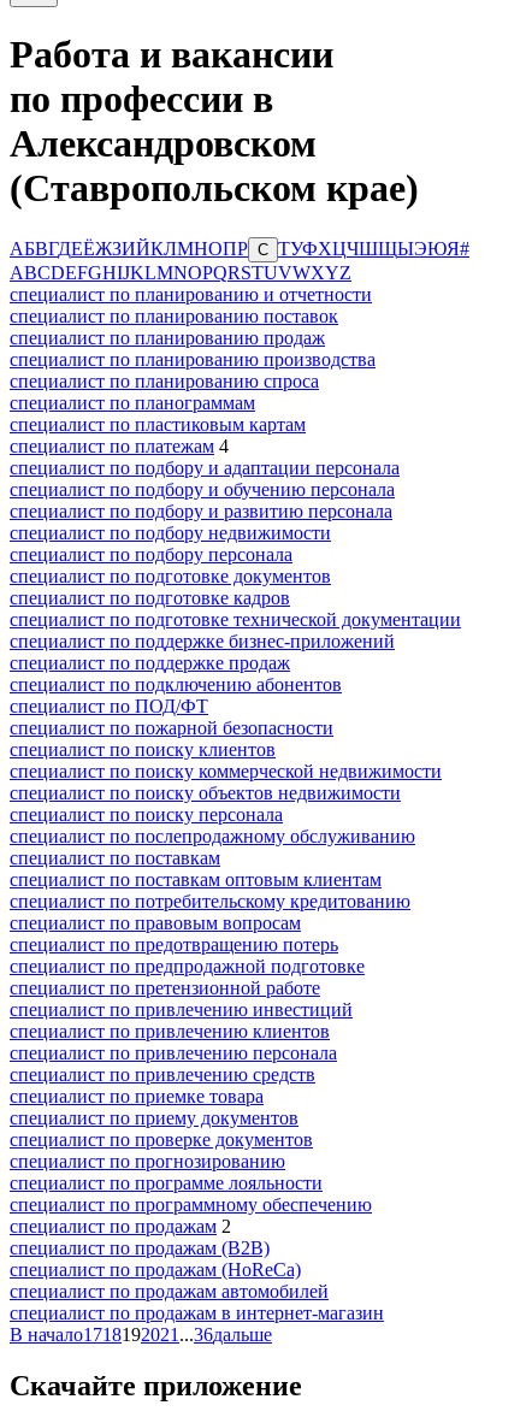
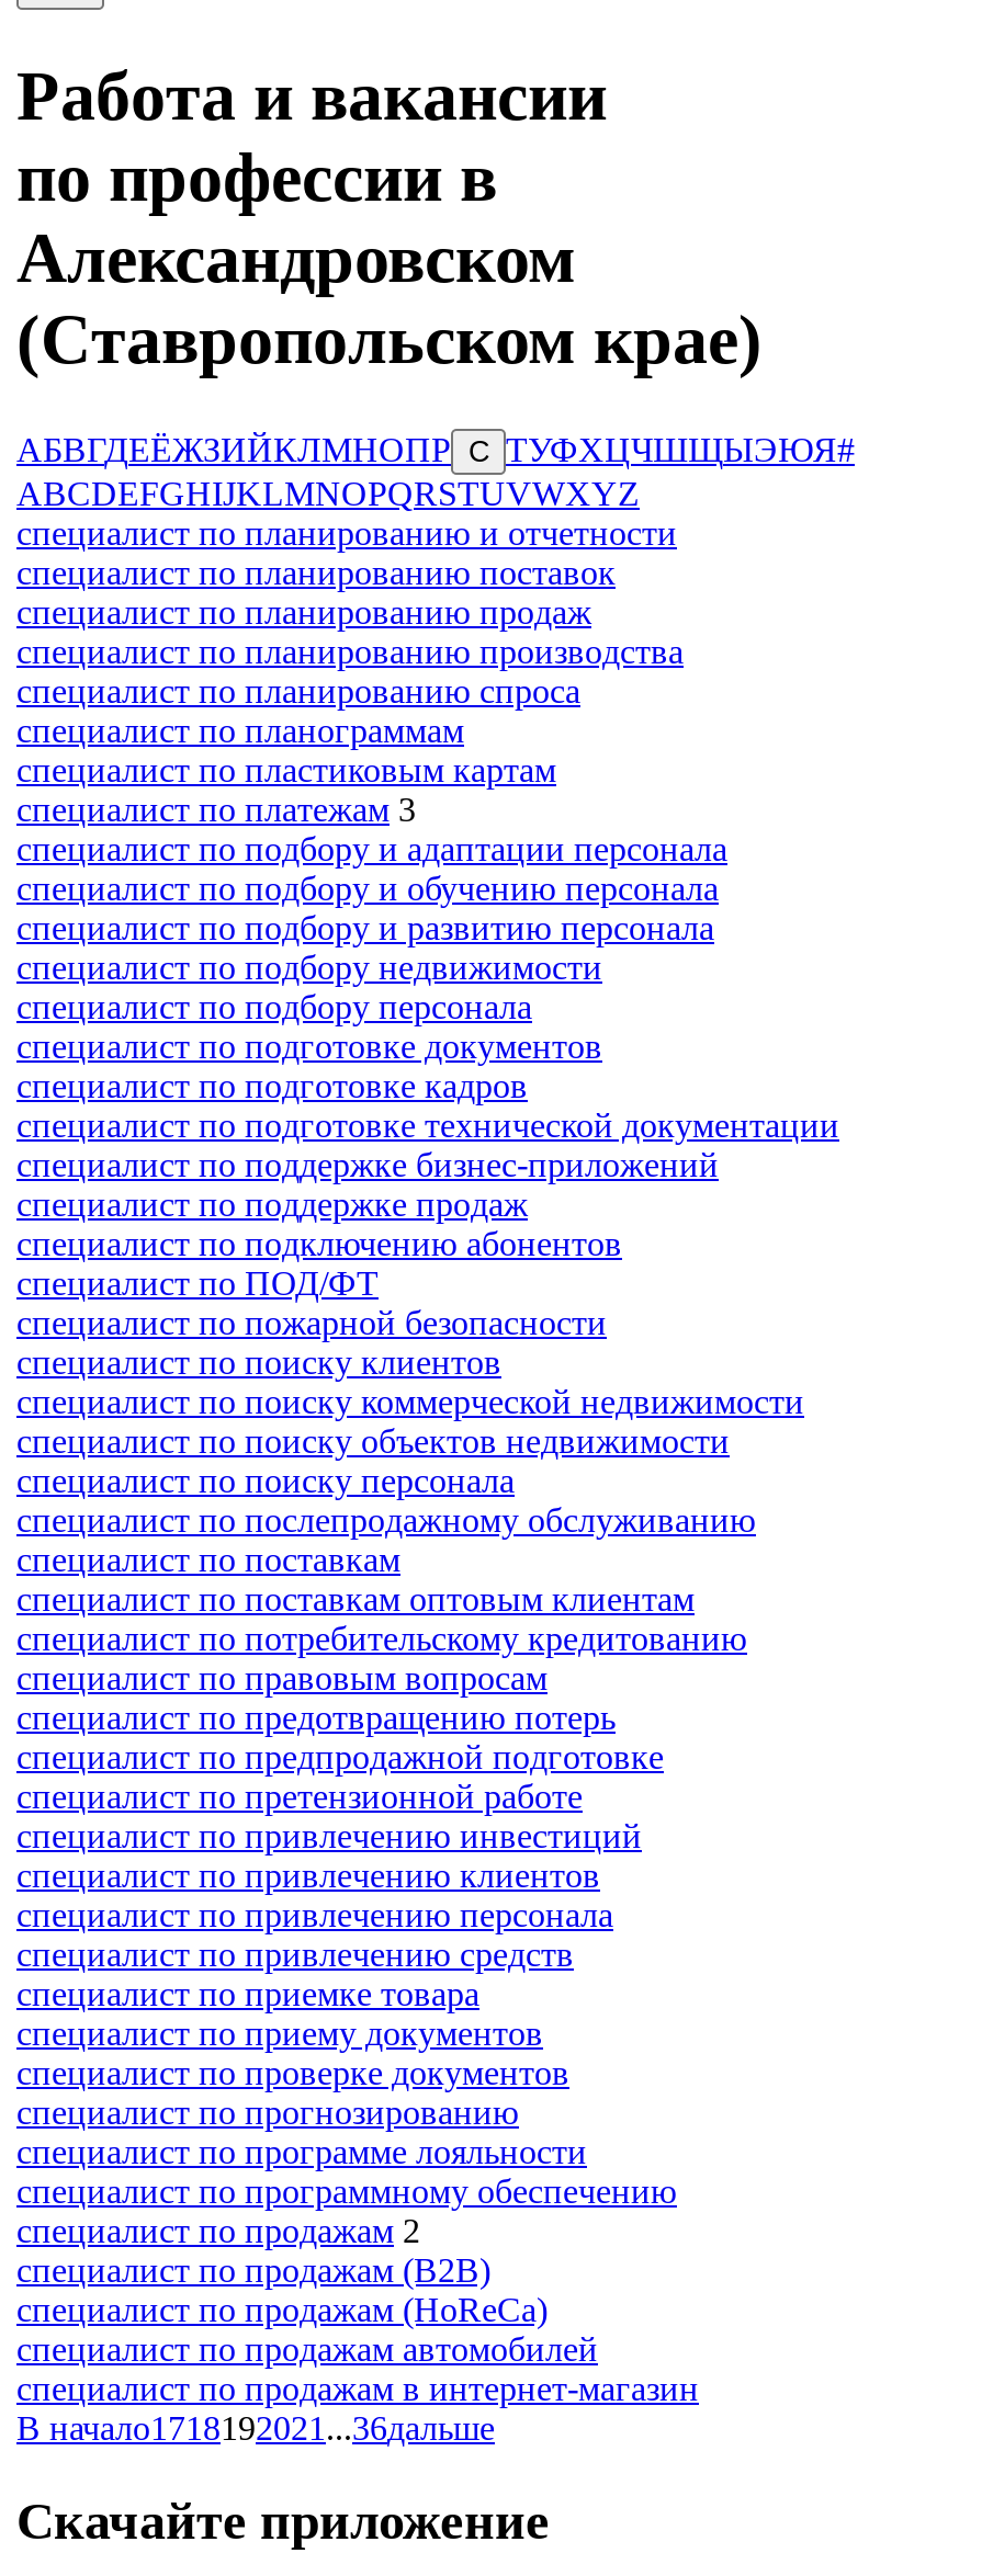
[10,436,229,456] специалист по платежам 4 -> [16,790,416,828] специалист по платежам 3

